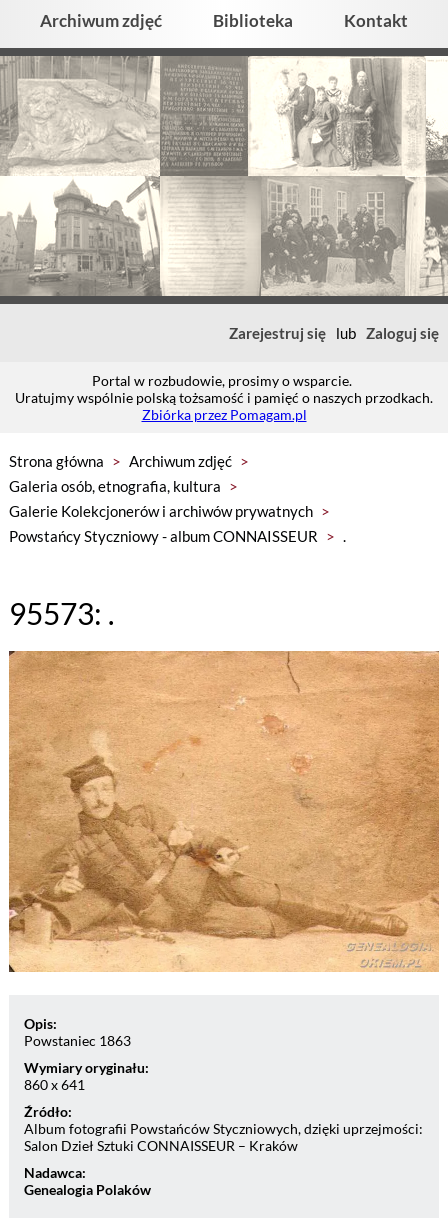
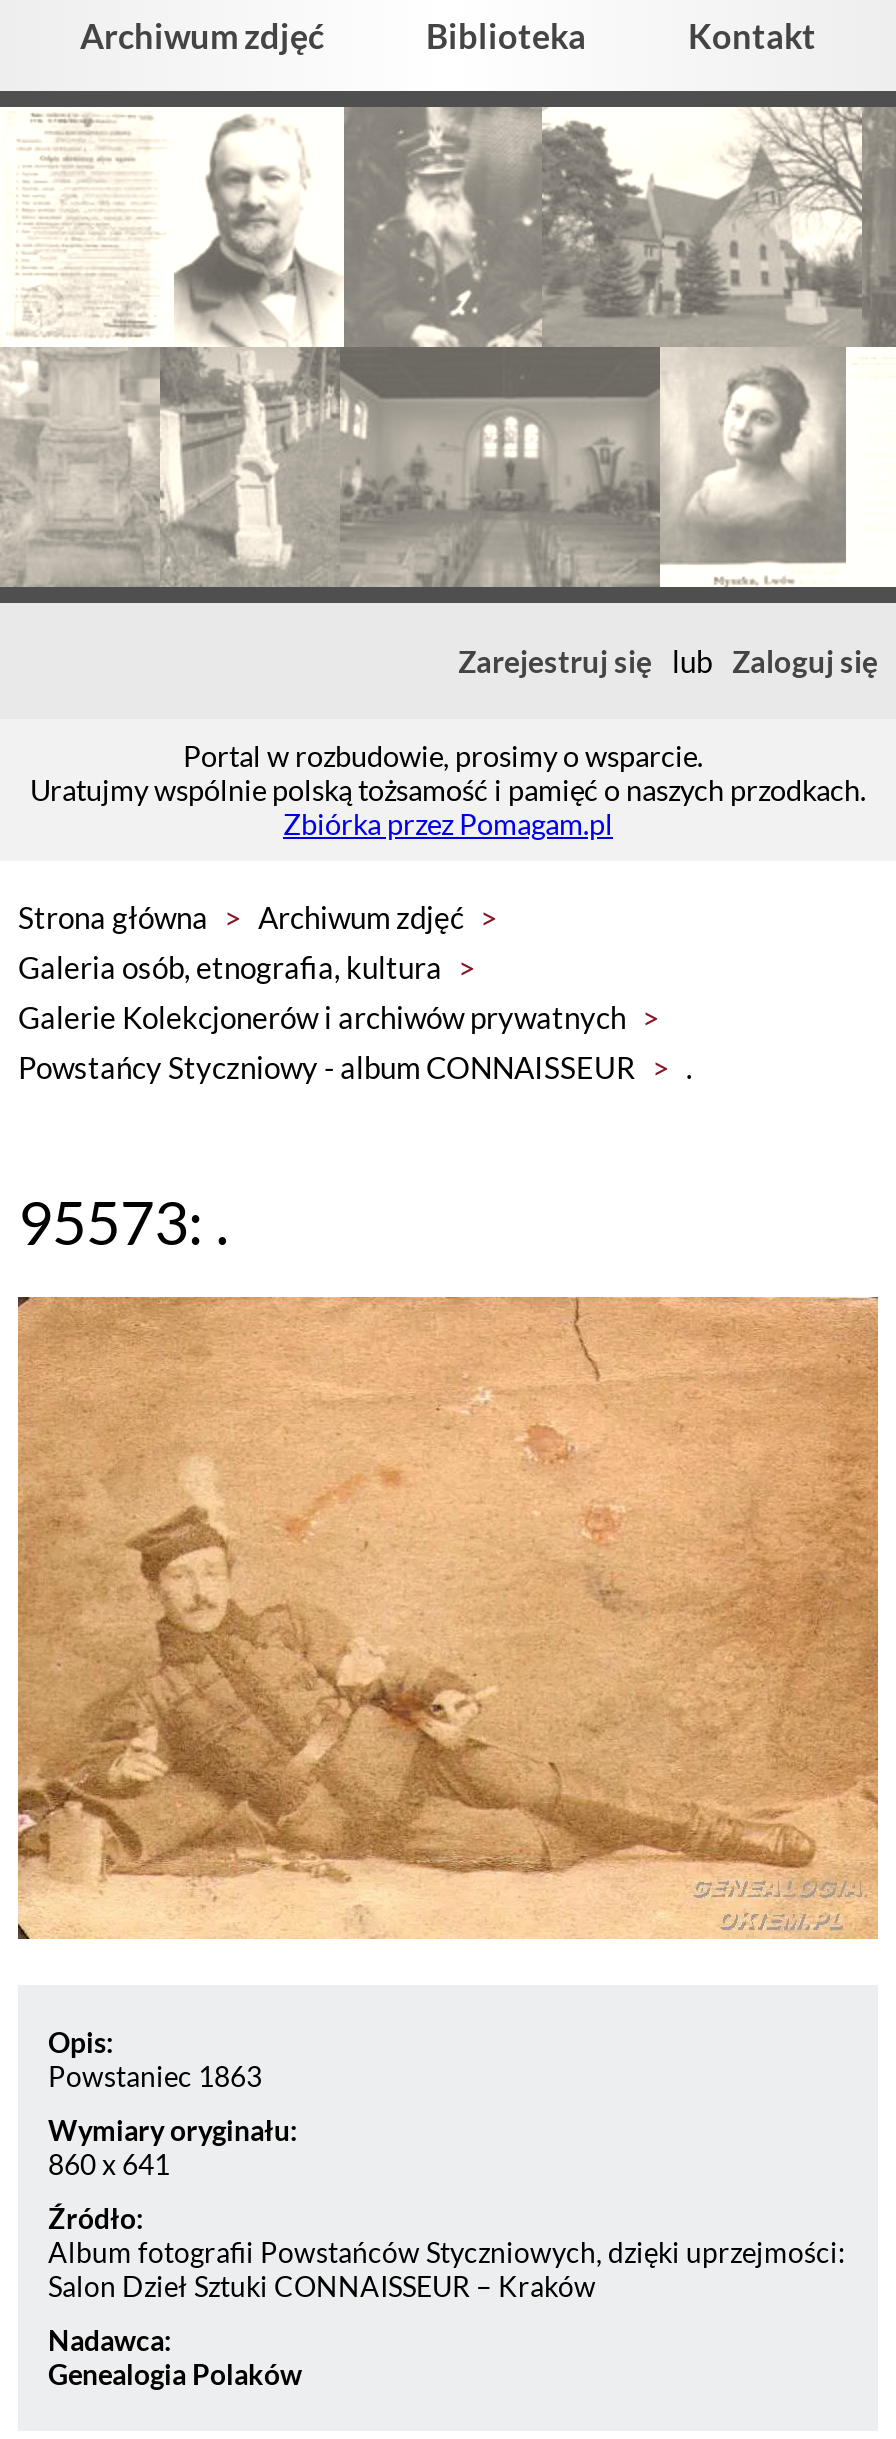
[3,55,445,297] [image] -> [6,105,890,589] [image]

